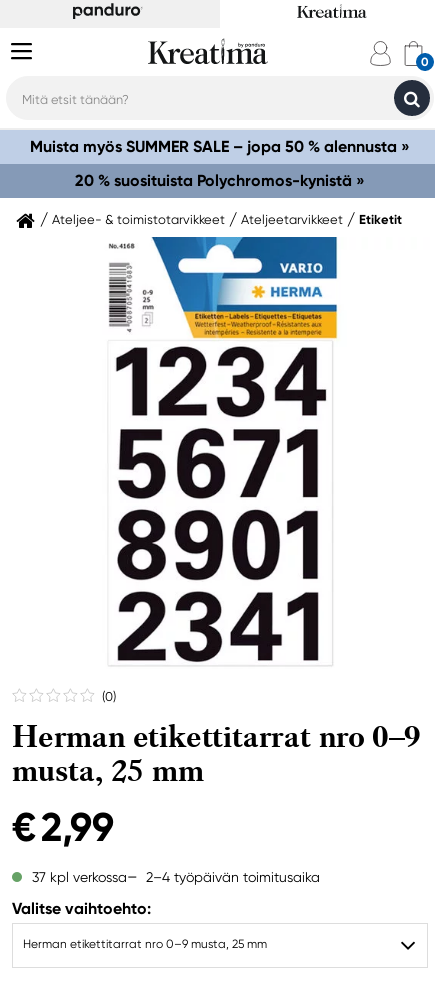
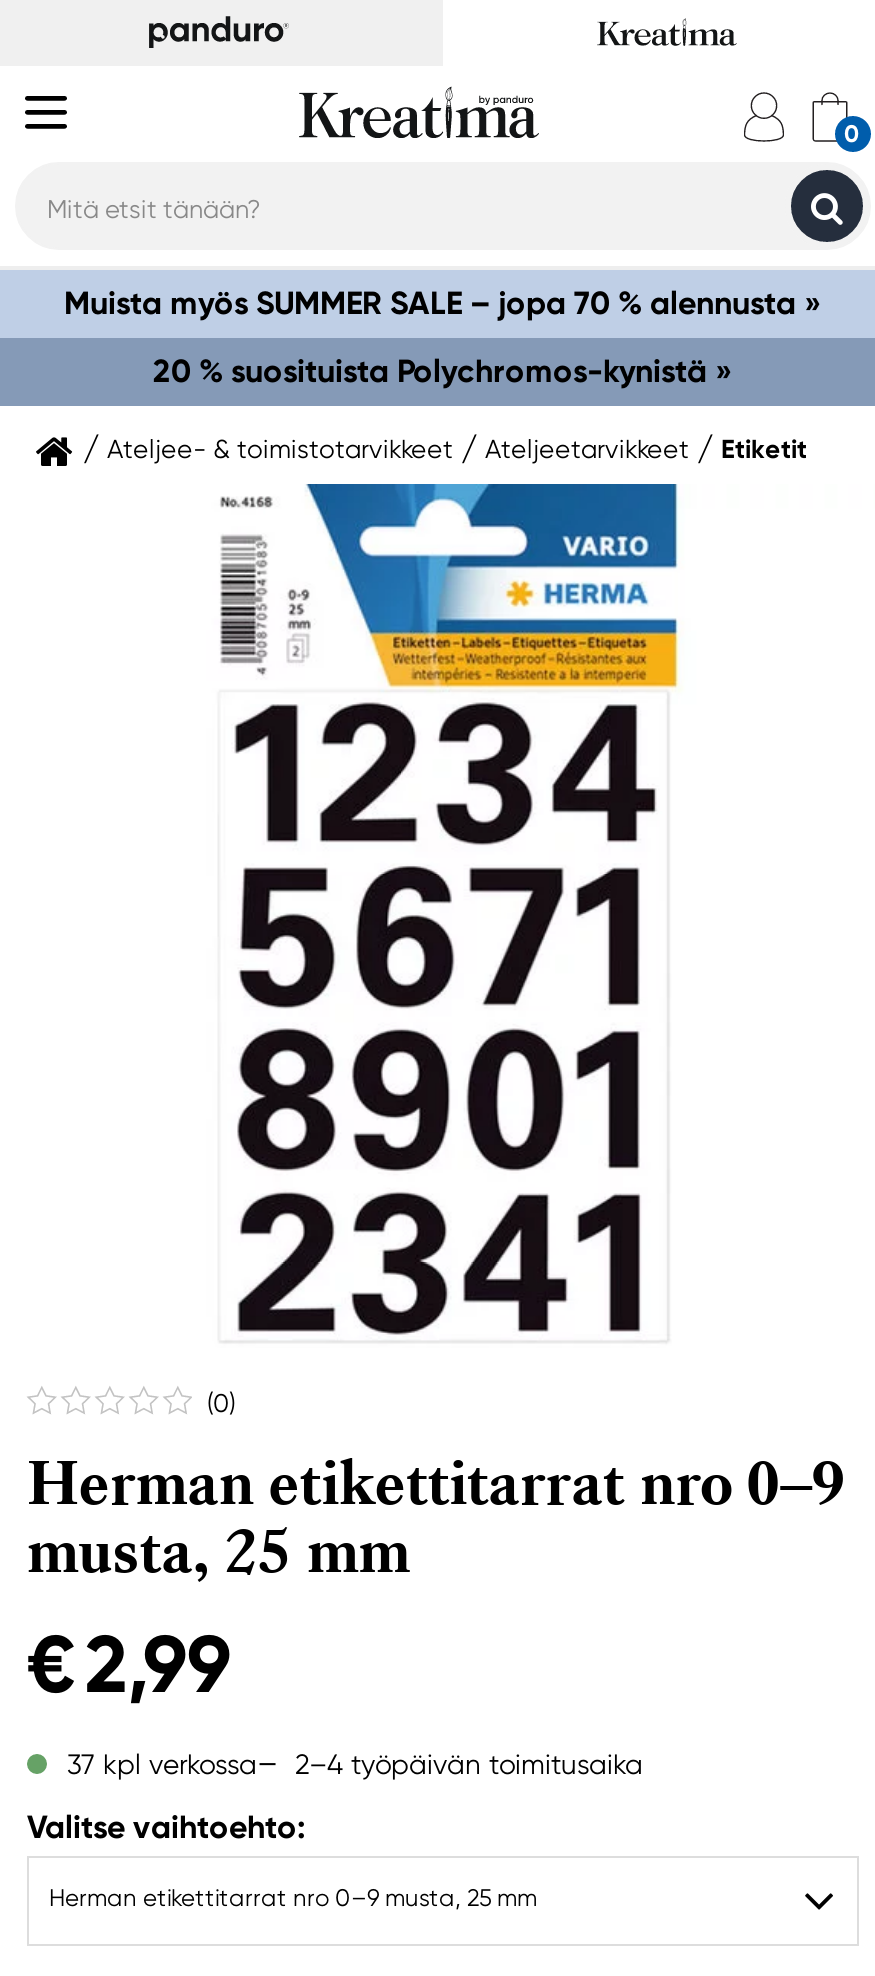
[30,137,410,156] Muista myös SUMMER SALE – jopa 50 % alennusta » -> [64,284,822,322] Muista myös SUMMER SALE – jopa 70 % alennusta »

